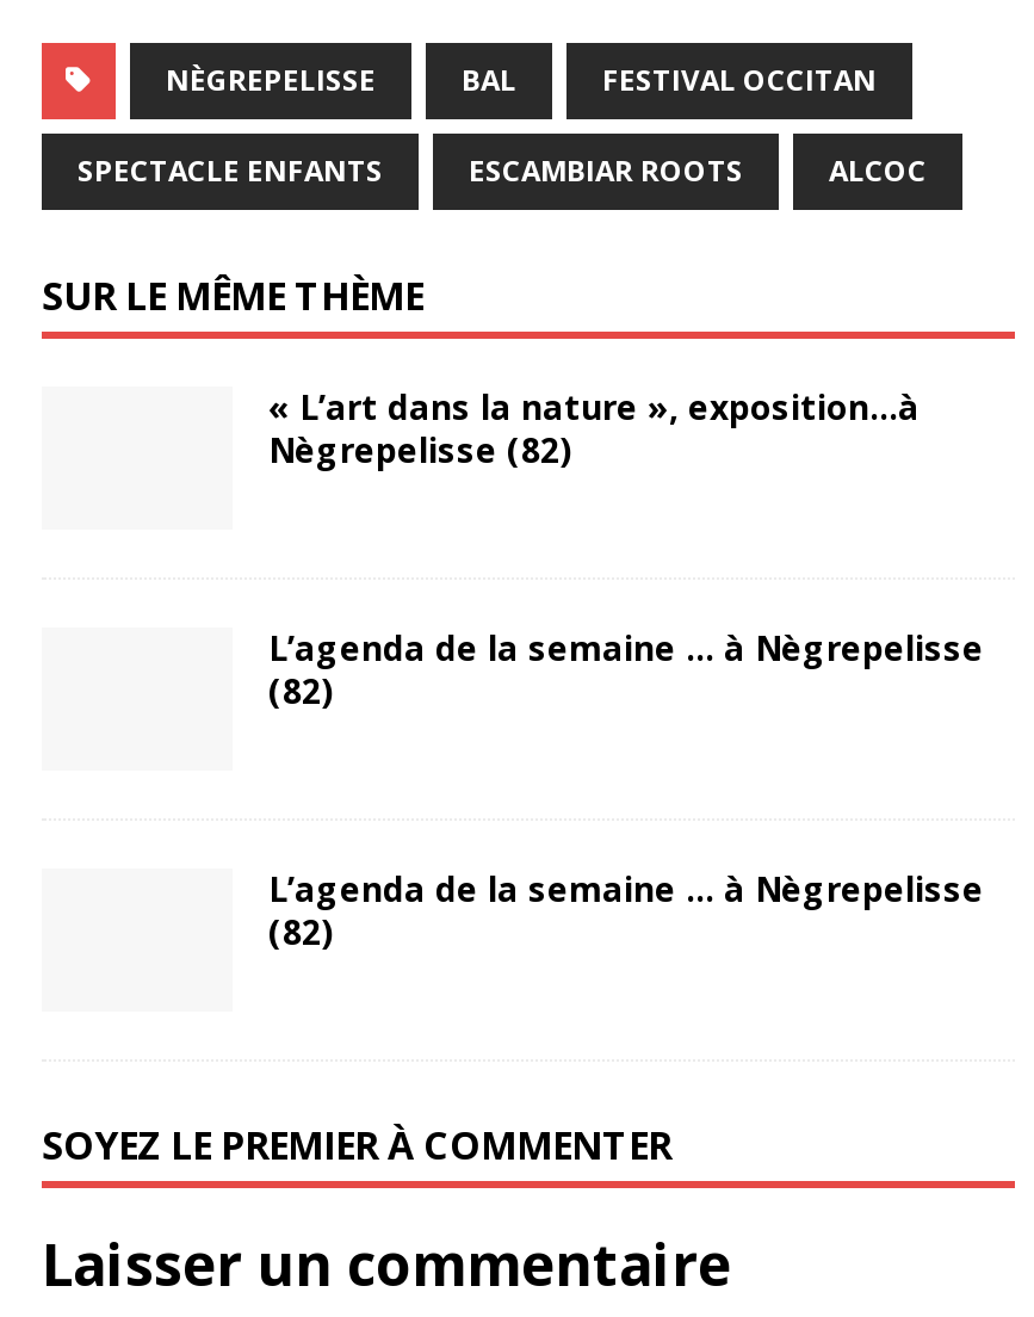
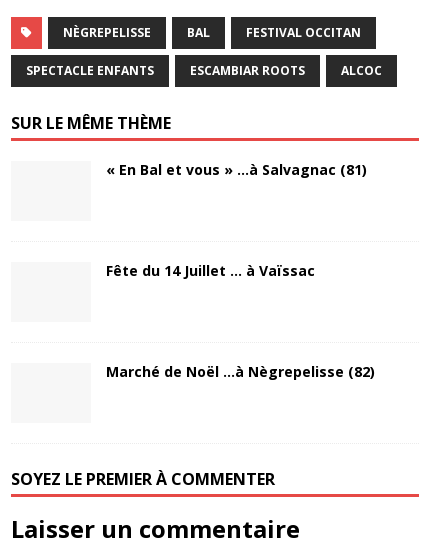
[268,384,920,472] « L’art dans la nature », exposition…à | Nègrepelisse (82) -> [106,160,367,179] « En Bal et vous » …à Salvagnac (81)
[268,625,984,713] L’agenda de la semaine … à Nègrepelisse | (82) -> [106,261,315,280] Fête du 14 Juillet … à Vaïssac
[268,866,984,955] L’agenda de la semaine … à Nègrepelisse | (82) -> [106,362,375,381] Marché de Noël …à Nègrepelisse (82)

